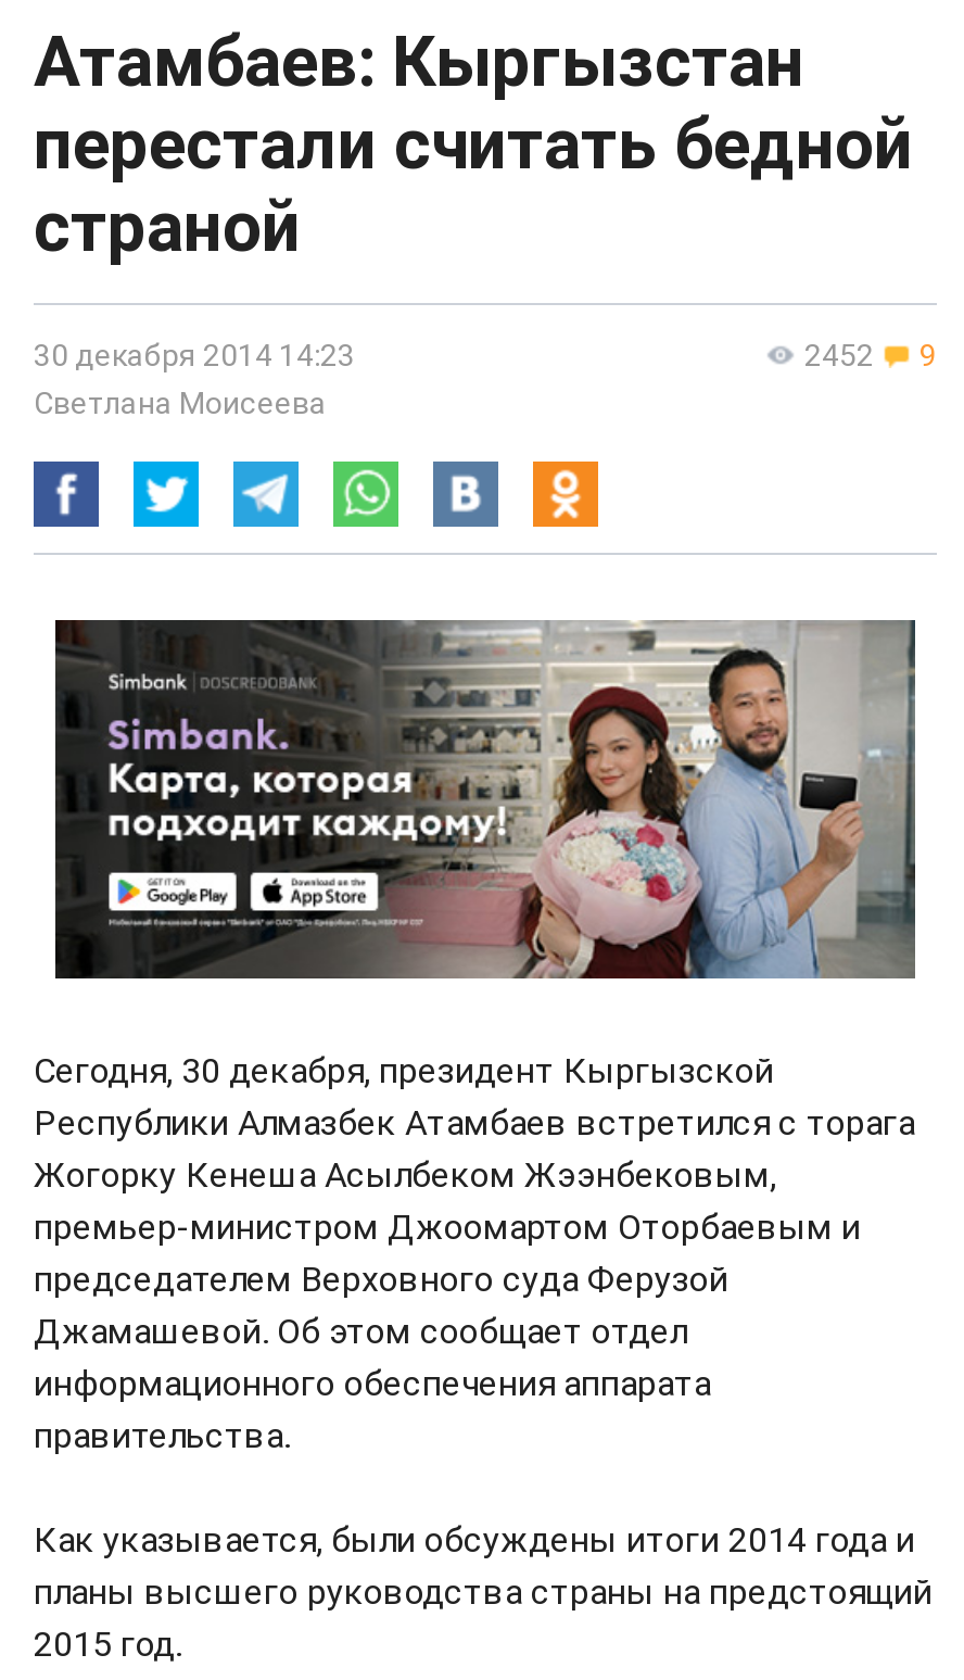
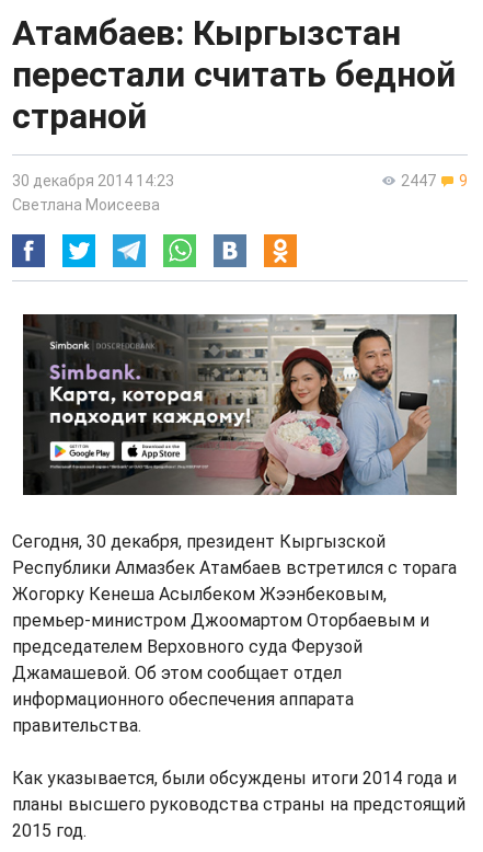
[798,338,937,372] 2452 9 -> [398,172,468,189] 2447 9

